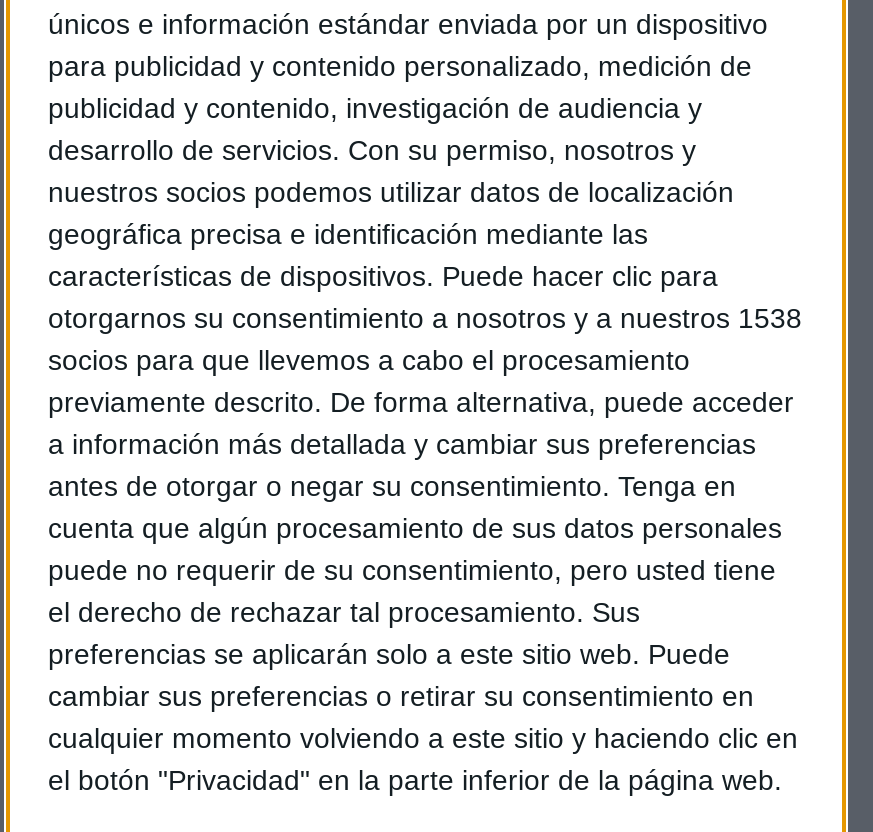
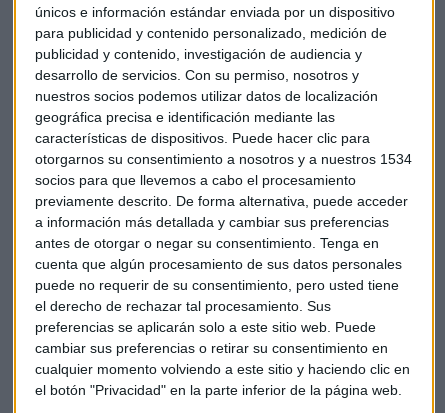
[48,301,802,333] otorgarnos su consentimiento a nosotros y a nuestros 1538 -> [35,151,412,167] otorgarnos su consentimiento a nosotros y a nuestros 1534

